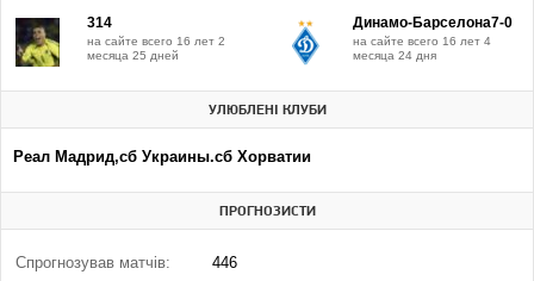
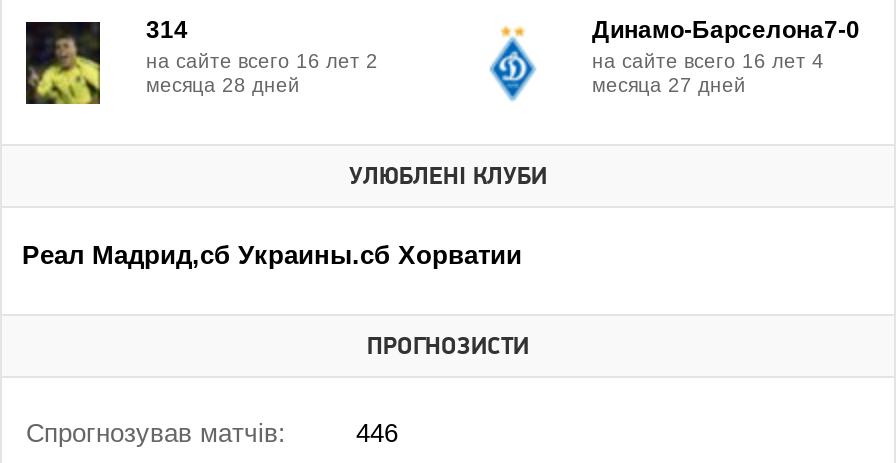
[87,49,179,62] месяца 25 дней -> [146,74,300,96] месяца 28 дней
[353,49,436,62] месяца 24 дня -> [592,74,746,96] месяца 27 дней

